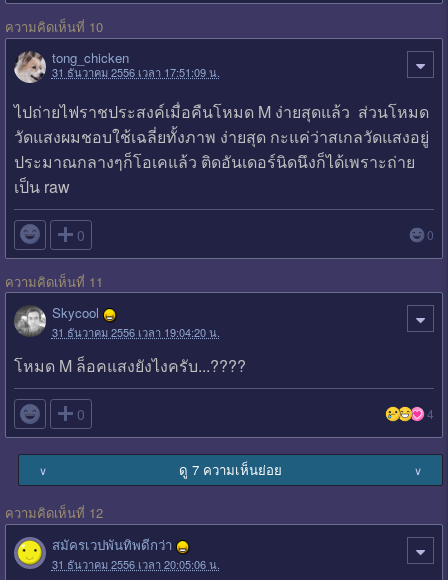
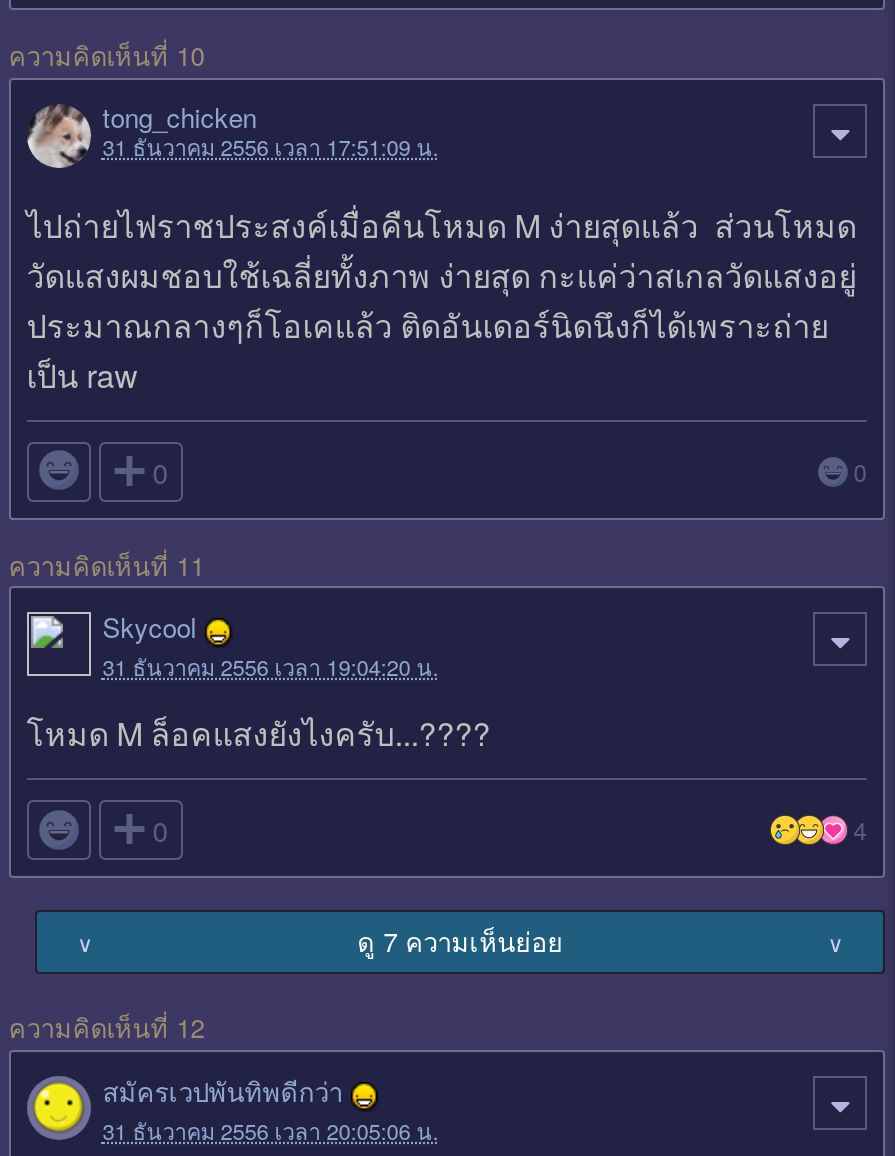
[14,305,46,337] [image] -> [25,610,93,678] [image]

